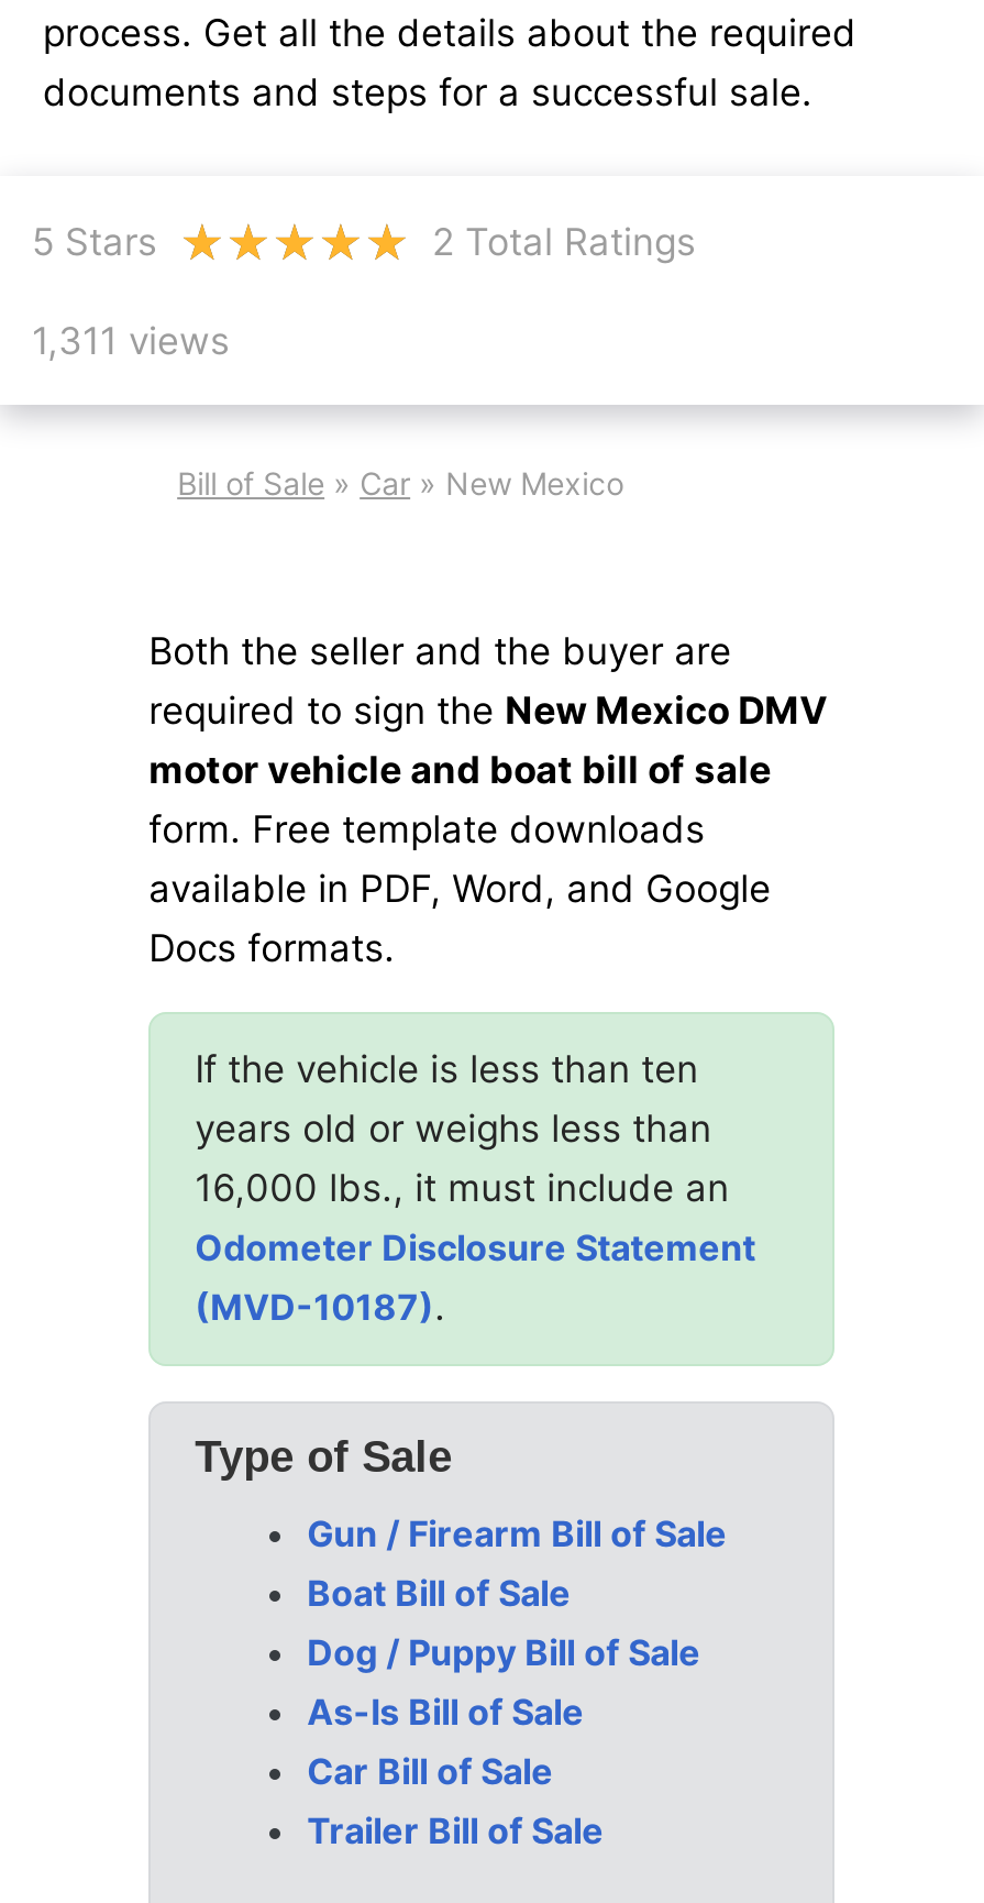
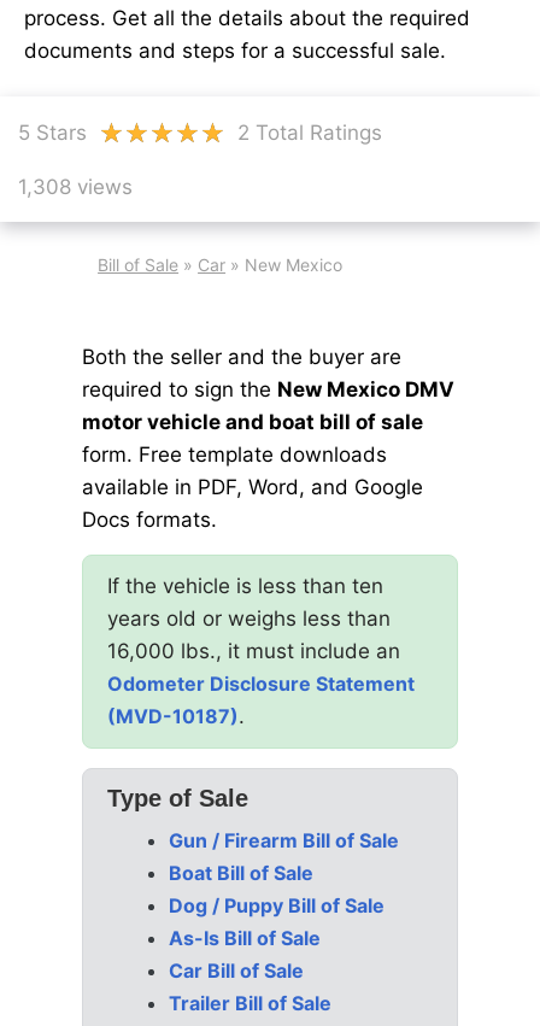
[32,318,230,362] 1,311 views -> [18,174,133,198] 1,308 views

